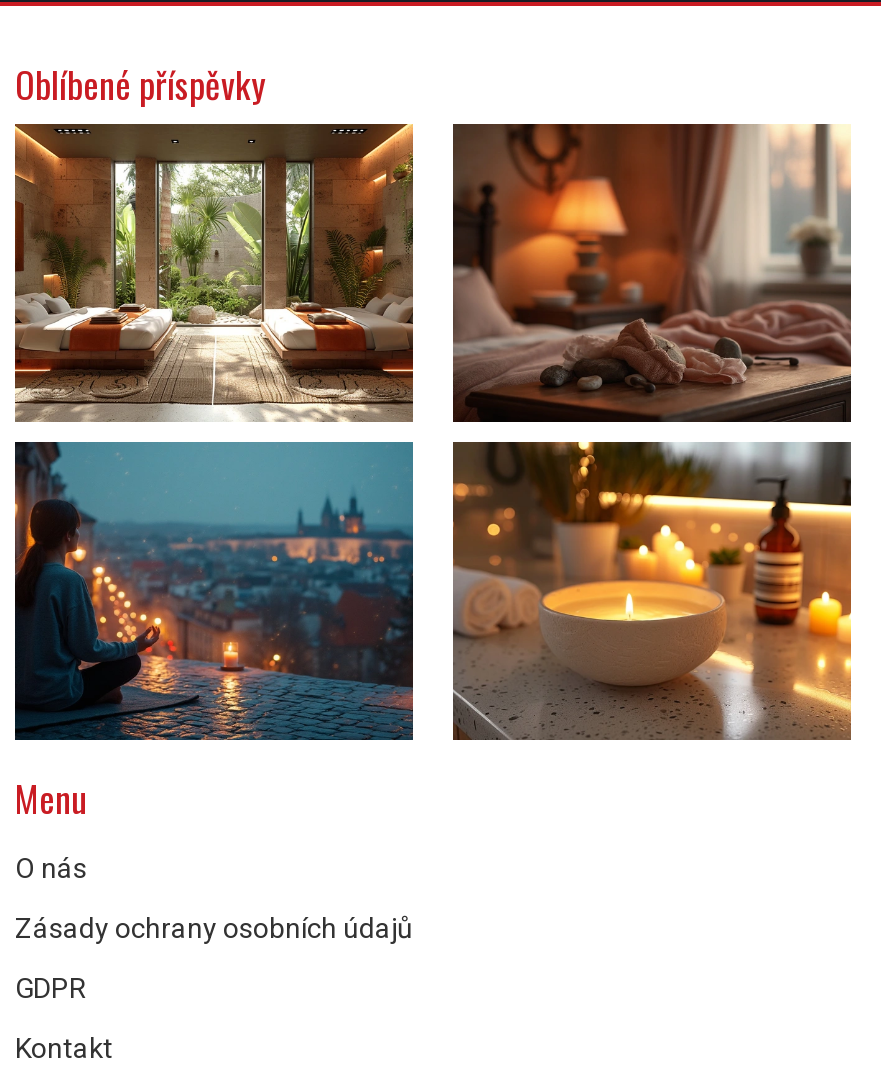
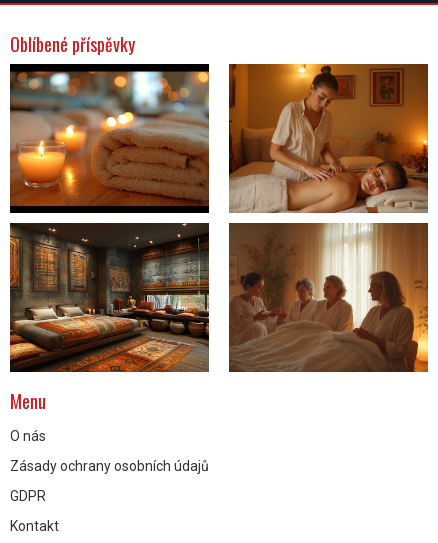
[13,122,415,424] [image] -> [9,63,210,214] [image]
[453,122,853,424] [image] -> [228,63,429,214] [image]
[13,440,415,742] [image] -> [9,222,210,373] [image]
[453,440,853,740] [image] -> [229,222,429,372] [image]

